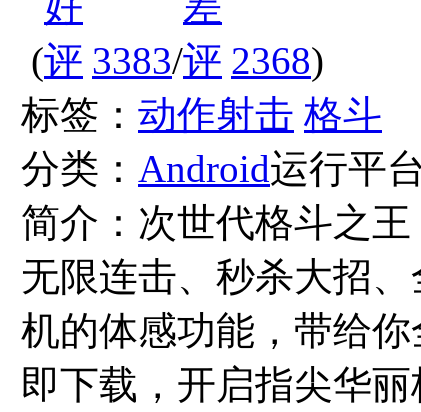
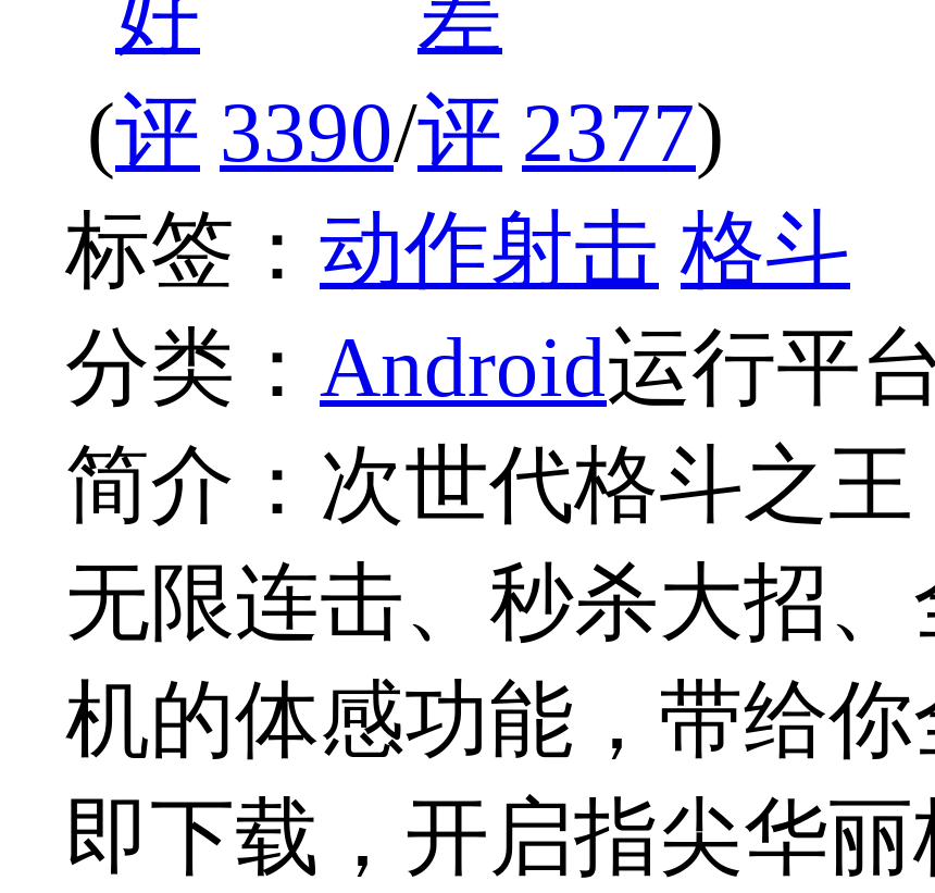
[92,38,183,81] 3383/ -> [220,84,417,177] 3390/
[231,38,324,81] 2368) -> [522,84,724,177] 2377)

